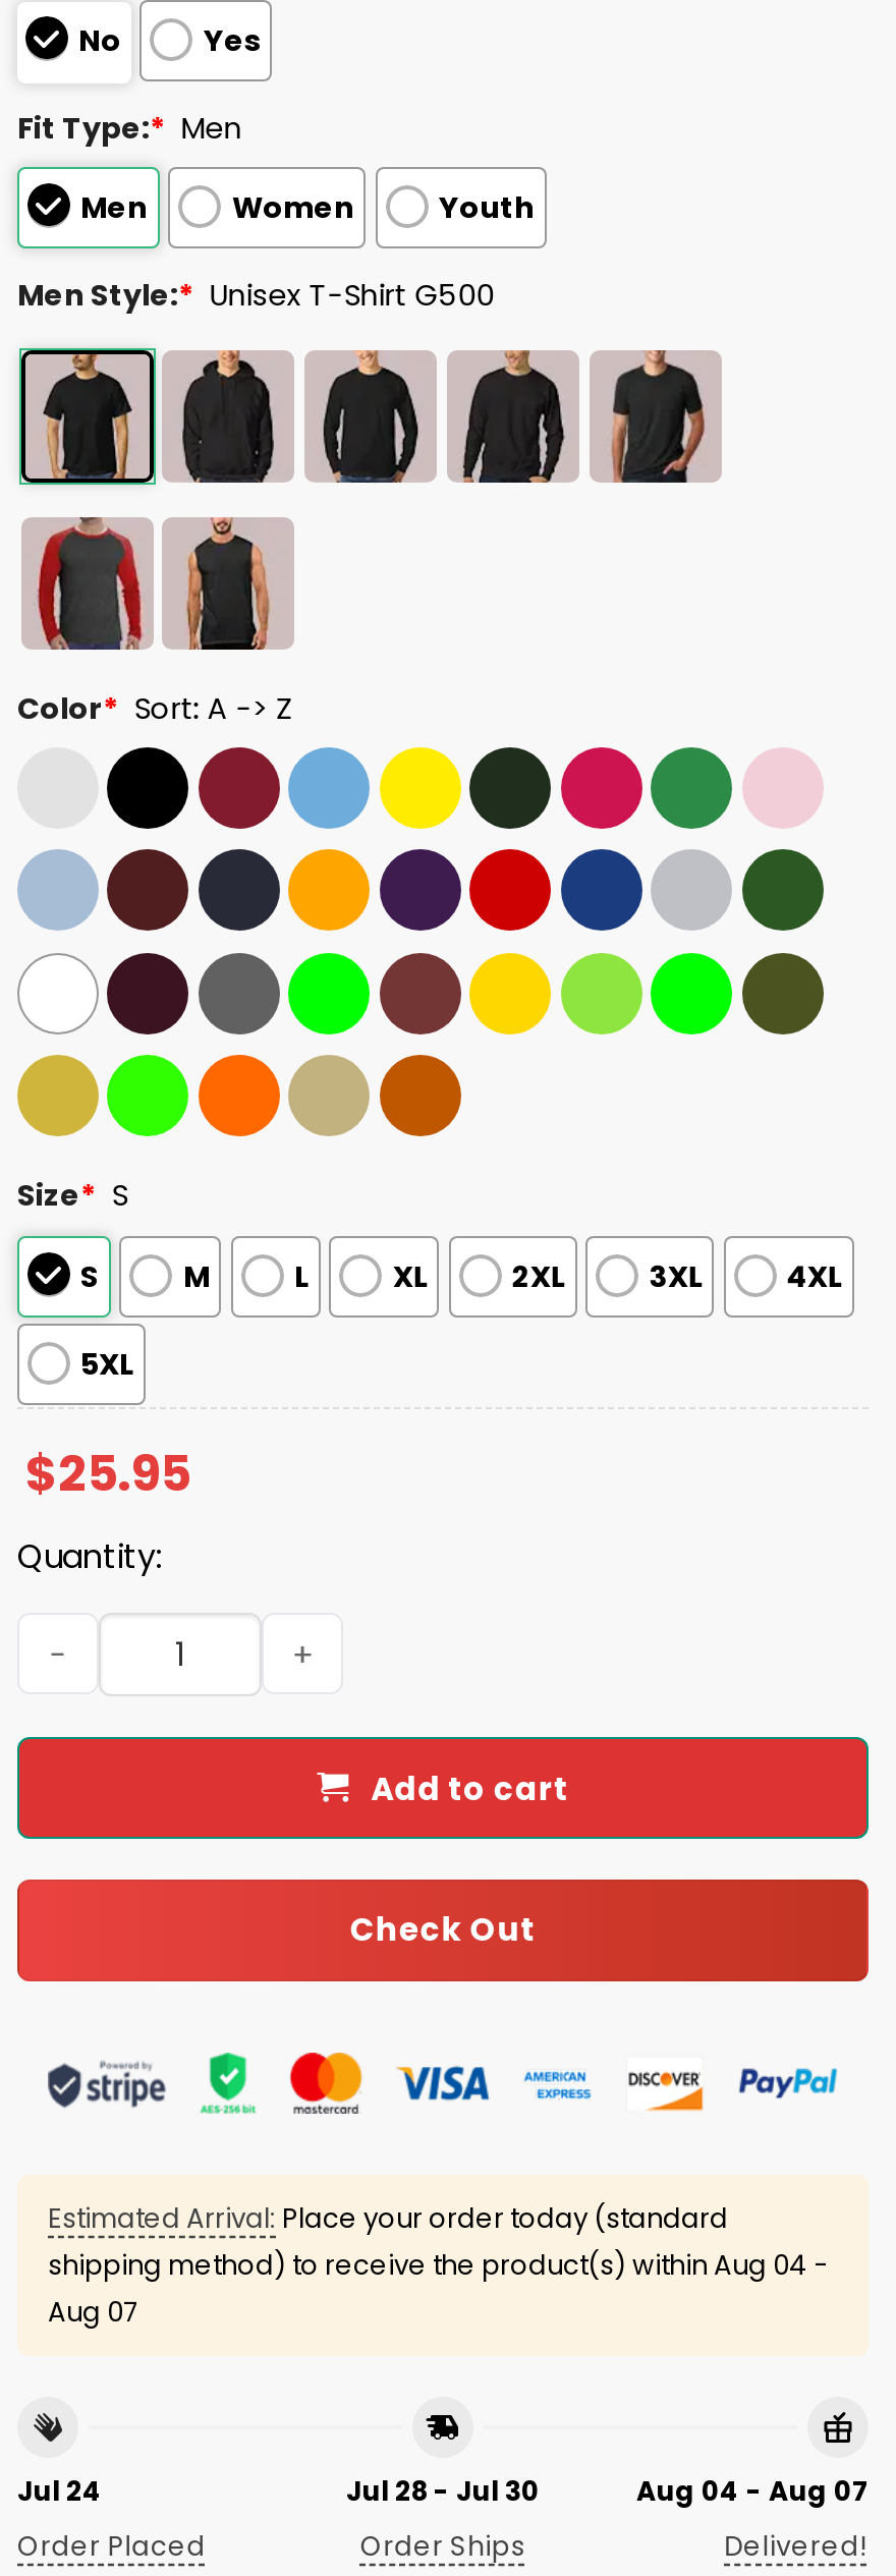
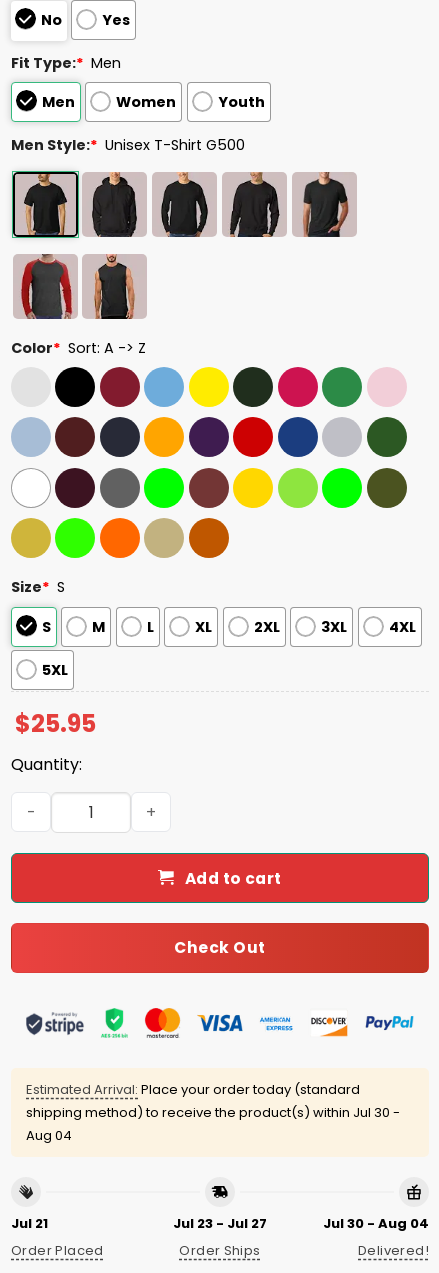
[48,2247,828,2285] shipping method) to receive the product(s) within Aug 04 - -> [26,1103,400,1122] shipping method) to receive the product(s) within Jul 30 -
[48,2294,137,2332] Aug 07 -> [26,1126,72,1145] Aug 04
[17,2472,103,2510] Jul 24 -> [11,1214,48,1233] Jul 21
[346,2472,540,2510] Jul 28 - Jul 30 -> [173,1214,267,1233] Jul 23 - Jul 27
[636,2472,869,2510] Aug 04 - Aug 07 -> [323,1214,429,1233] Jul 30 - Aug 04

